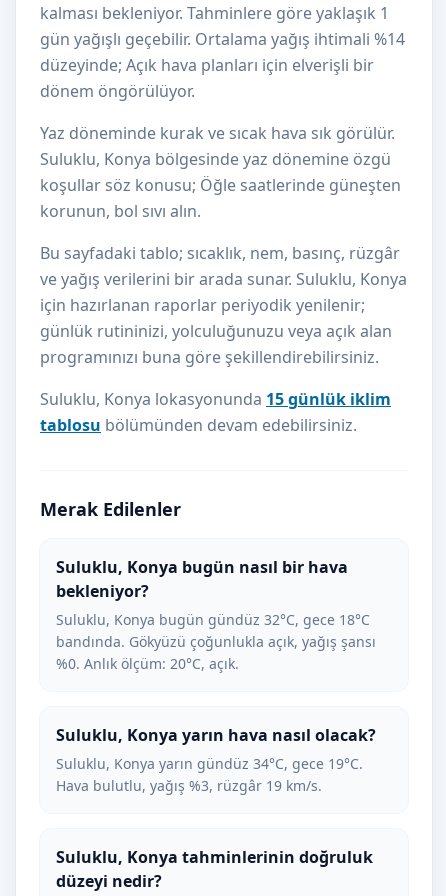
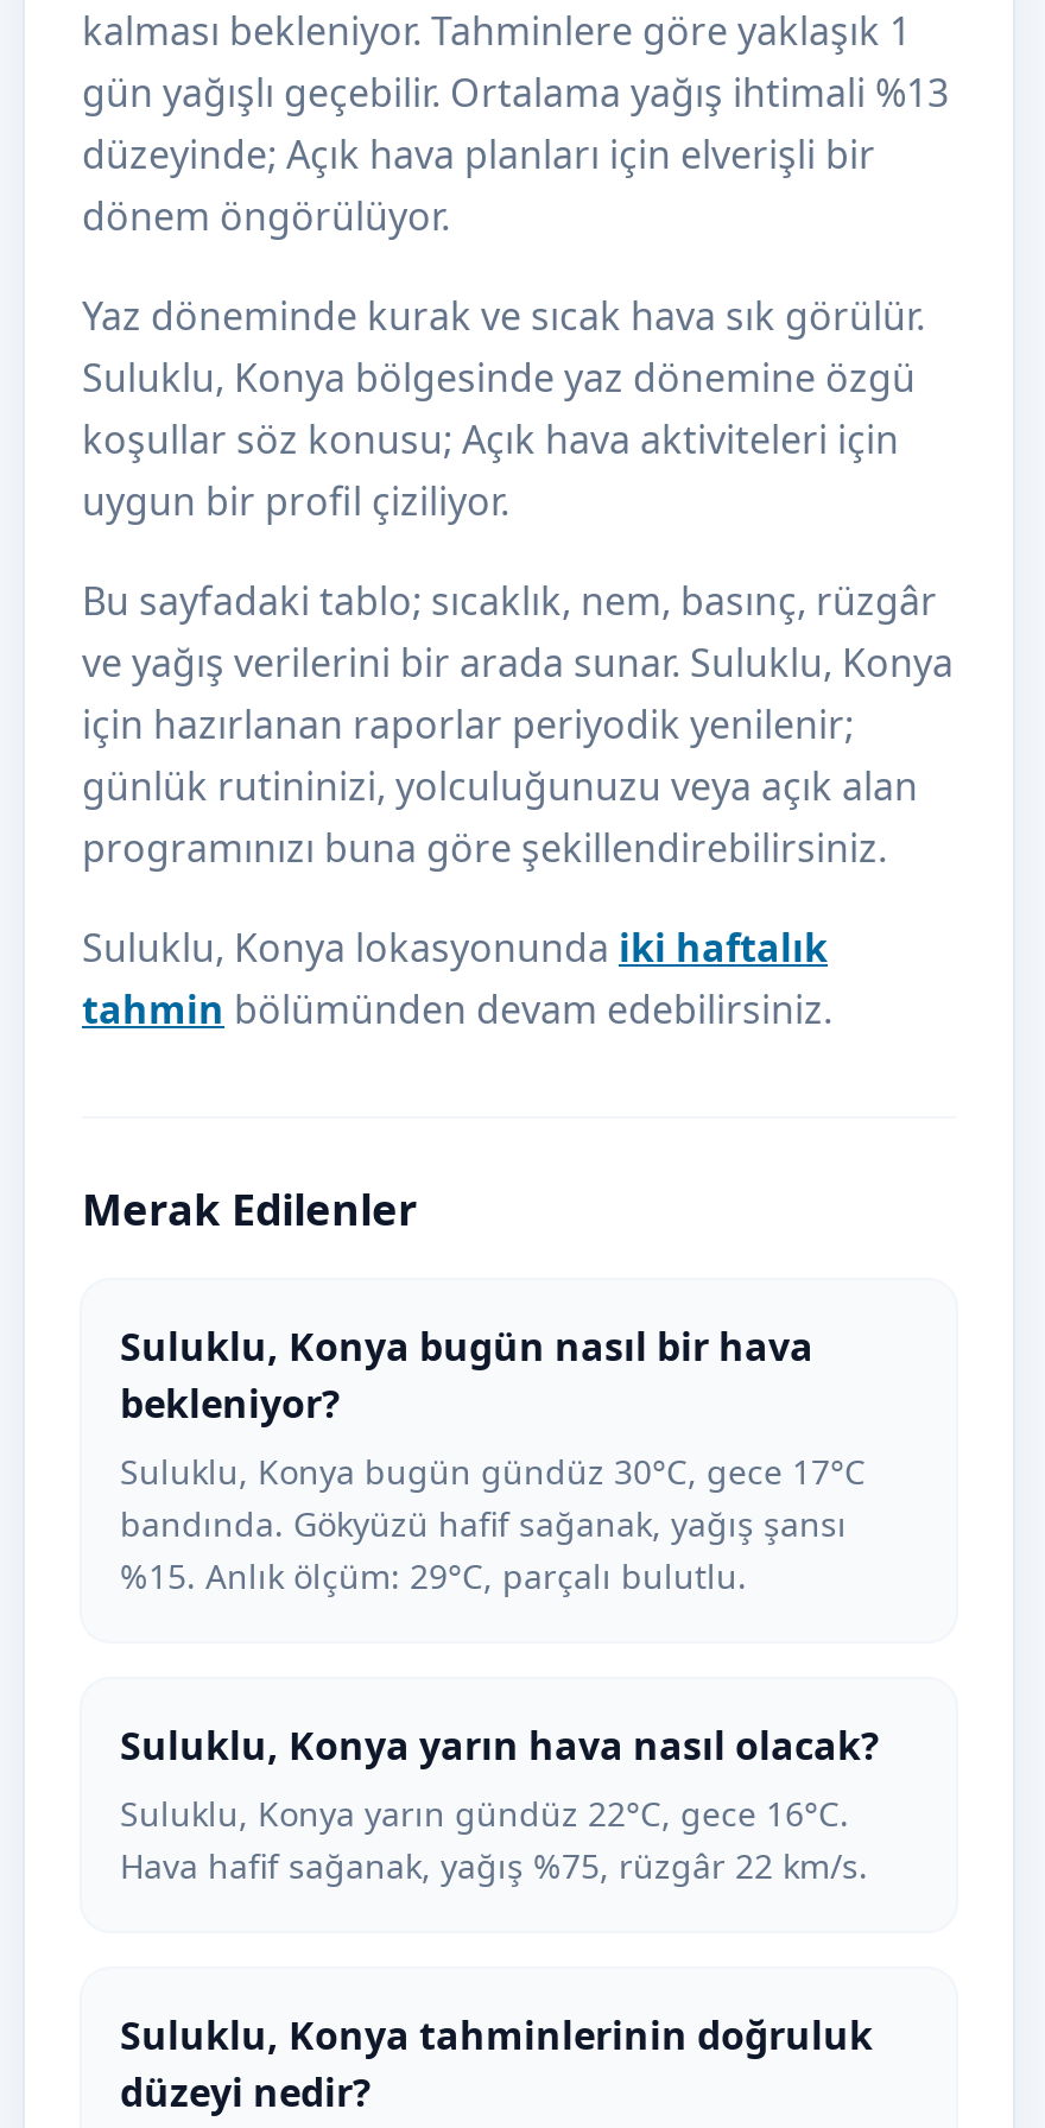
[40,28,405,50] gün yağışlı geçebilir. Ortalama yağış ihtimali %14 -> [82,66,949,119] gün yağışlı geçebilir. Ortalama yağış ihtimali %13
[40,174,401,222] koşullar söz konusu; Öğle saatlerinde güneşten | korunun, bol sıvı alın. -> [82,413,899,527] koşullar söz konusu; Açık hava aktiviteleri için | uygun bir profil çiziliyor.
[40,388,391,436] Suluklu, Konya lokasyonunda 15 günlük iklim | tablosu bölümünden devam edebilirsiniz. -> [82,921,832,1035] Suluklu, Konya lokasyonunda iki haftalık | tahmin bölümünden devam edebilirsiniz.
[56,610,376,673] Suluklu, Konya bugün gündüz 32°C, gece 18°C | bandında. Gökyüzü çoğunlukla açık, yağış şansı | %0. Anlık ölçüm: 20°C, açık. -> [120,1449,866,1598] Suluklu, Konya bugün gündüz 30°C, gece 17°C | bandında. Gökyüzü hafif sağanak, yağış şansı | %15. Anlık ölçüm: 29°C, parçalı bulutlu.
[56,754,363,795] Suluklu, Konya yarın gündüz 34°C, gece 19°C. | Hava bulutlu, yağış %3, rüzgâr 19 km/s. -> [120,1791,868,1888] Suluklu, Konya yarın gündüz 22°C, gece 16°C. | Hava hafif sağanak, yağış %75, rüzgâr 22 km/s.

